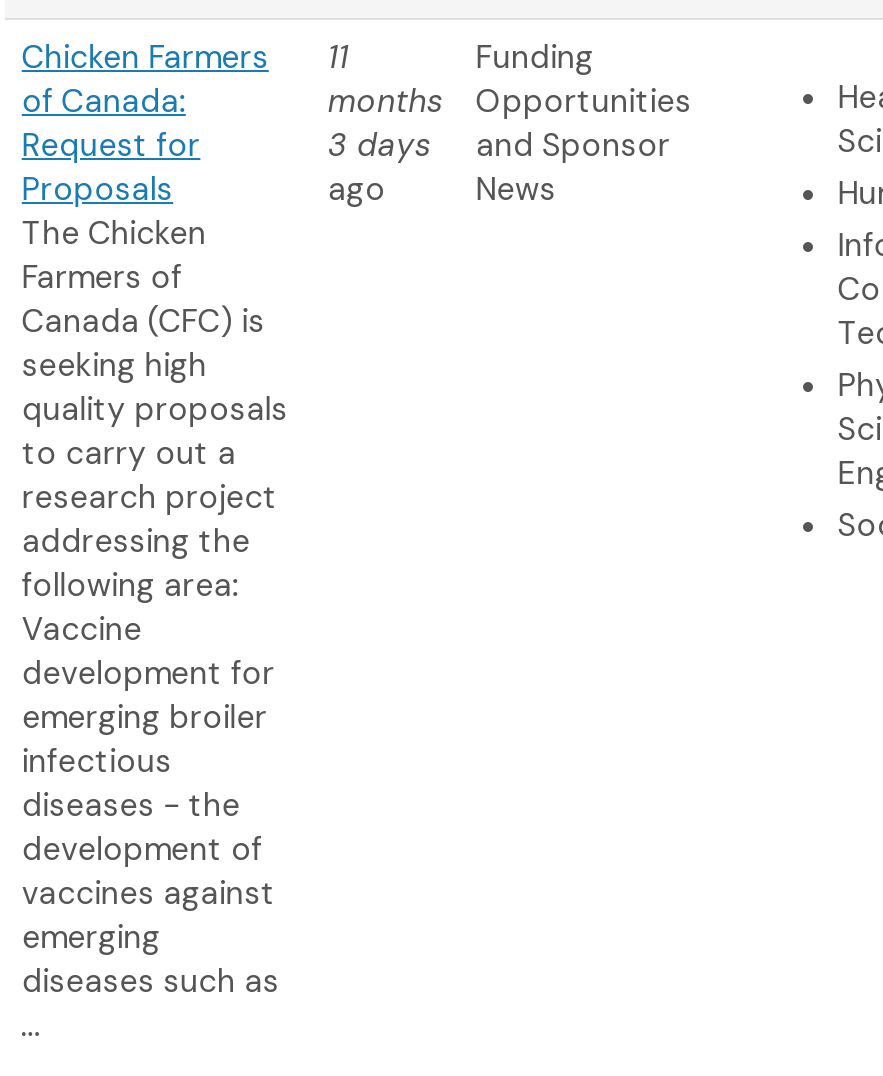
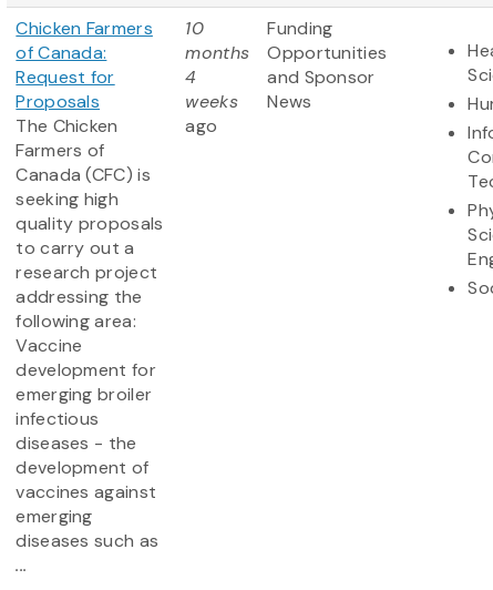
[22,36,349,78] Chicken Farmers 11 -> [16,17,204,40] Chicken Farmers 10
[328,124,431,166] 3 days -> [185,66,238,113] 4 | weeks
moved [328,168,386,210] -> [185,114,217,138]: ago

